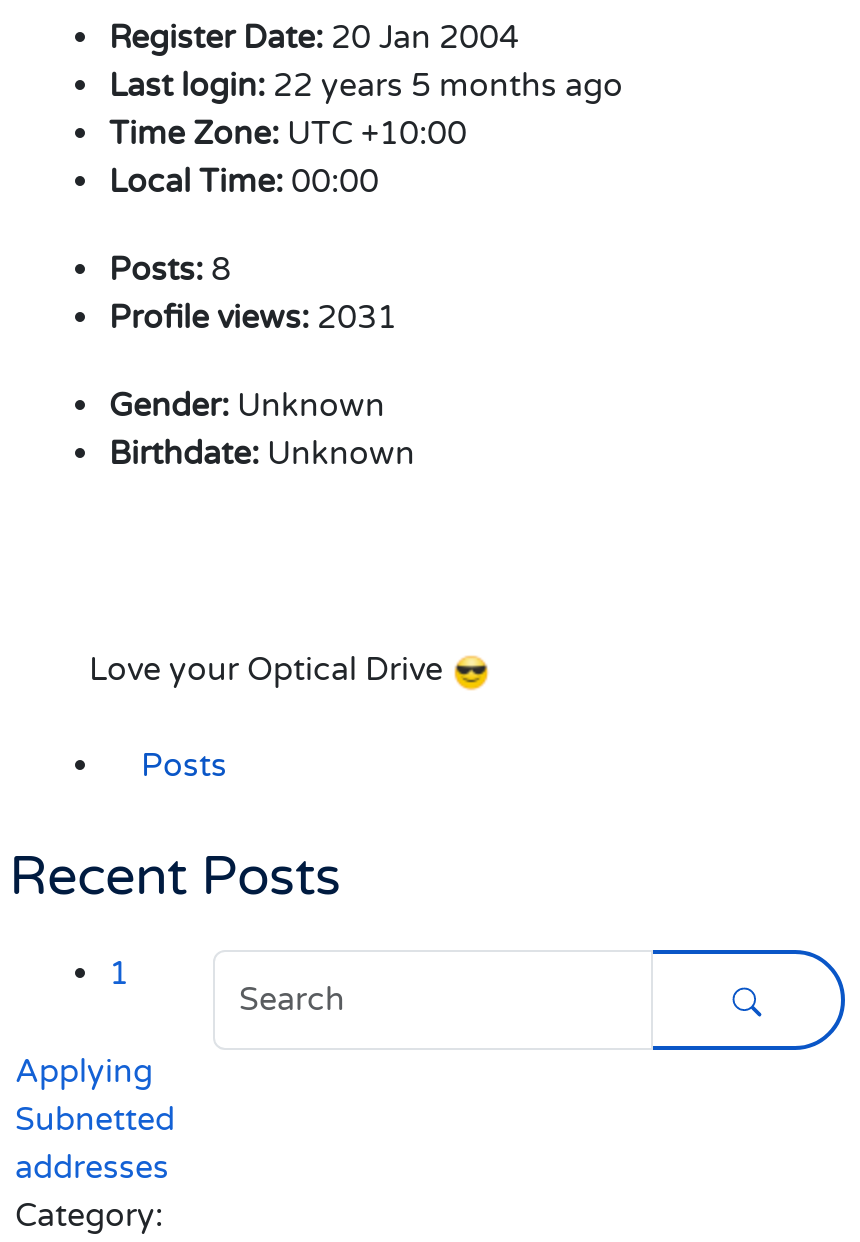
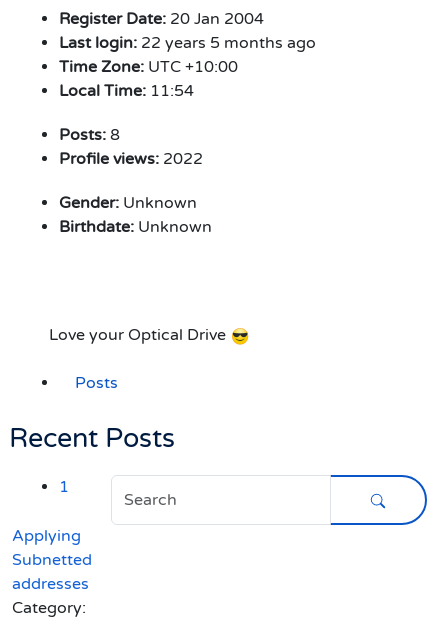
[109,162,379,202] Local Time: 00:00 -> [59,81,194,101] Local Time: 11:54
[109,298,397,338] Profile views: 2031 -> [59,149,203,169] Profile views: 2022

